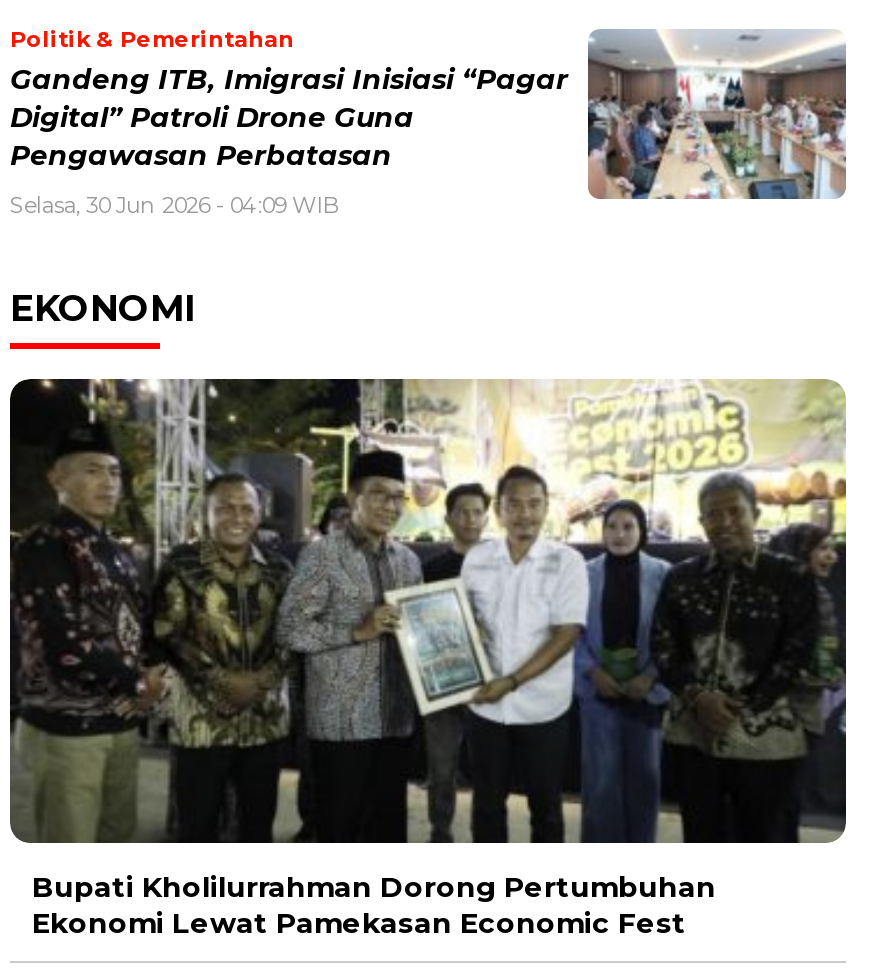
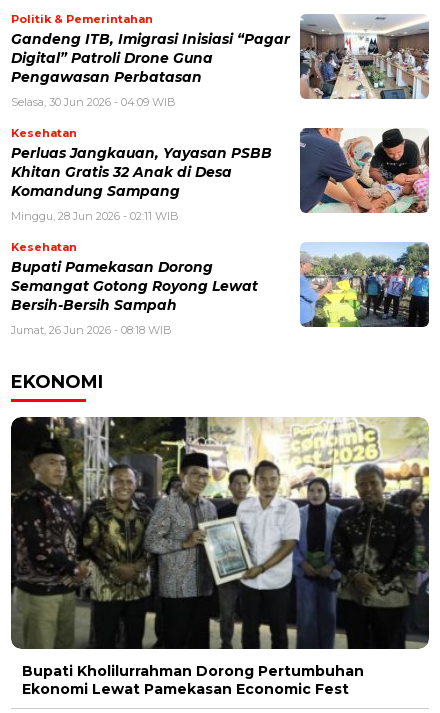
none -> [11,126,430,337] [image] | Kesehatan | Perluas Jangkauan, Yayasan PSBB | Khitan Gratis 32 Anak di Desa | Komandung Sampang | Minggu, 28 Jun 2026 - 02:11 WIB | Kesehatan | Bupati Pamekasan Dorong | Semangat Gotong Royong Lewat | Bersih-Bersih Sampah | Jumat, 26 Jun 2026 - 08:18 WIB
none -> [299,242,430,328] [image]

